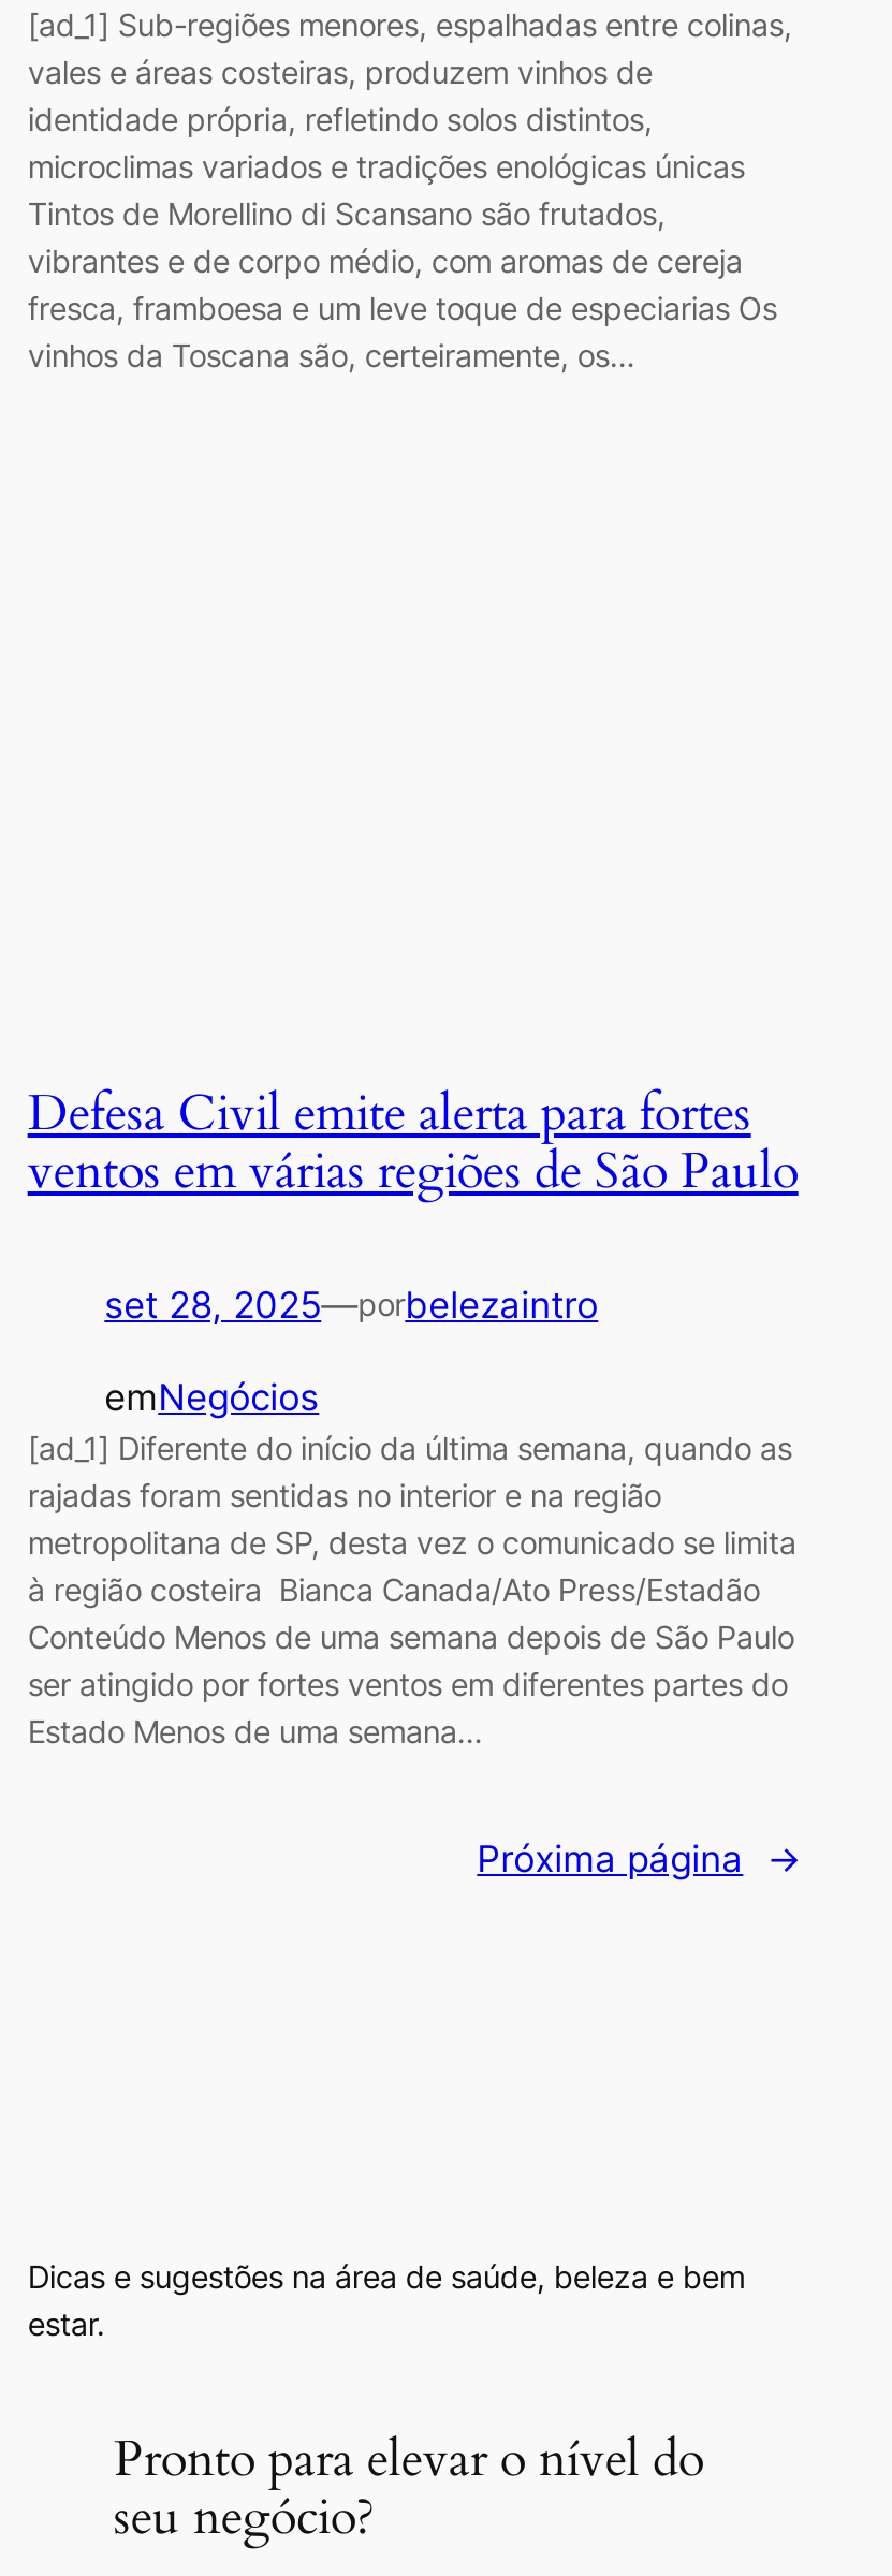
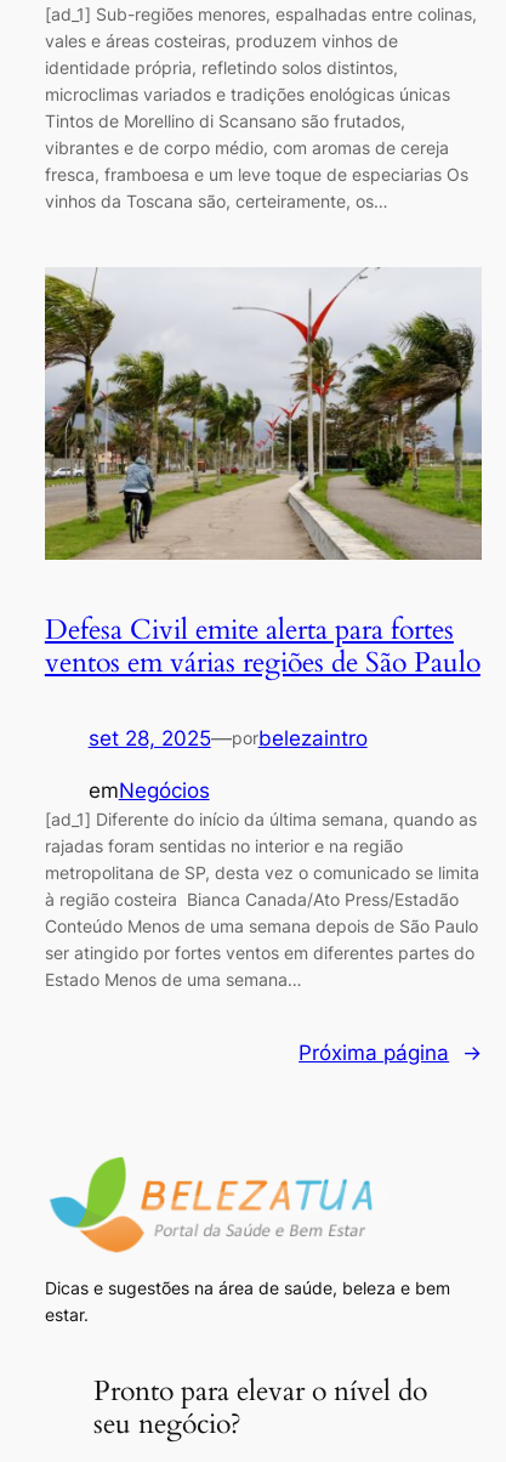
none -> [44,267,483,561] [image]
none -> [49,1156,373,1253] [image]

